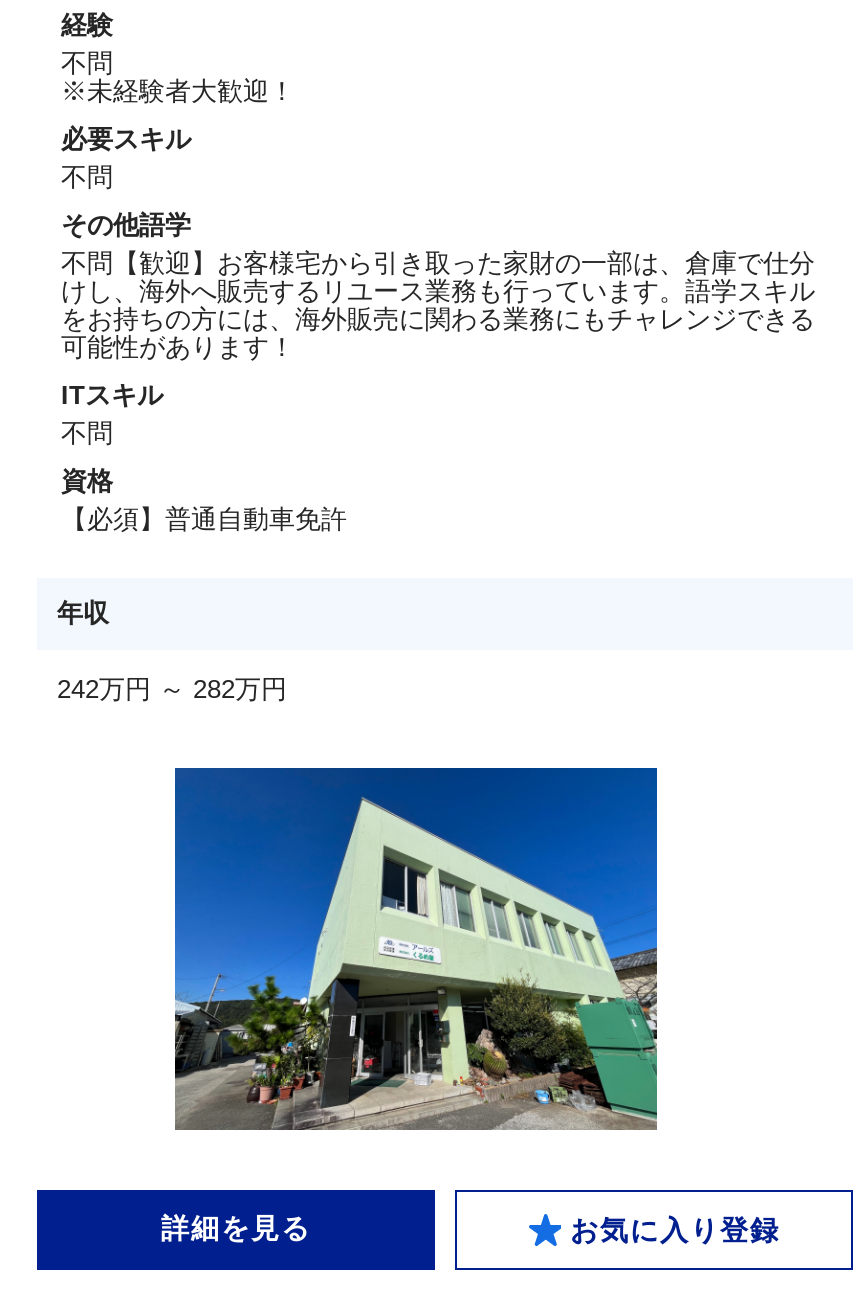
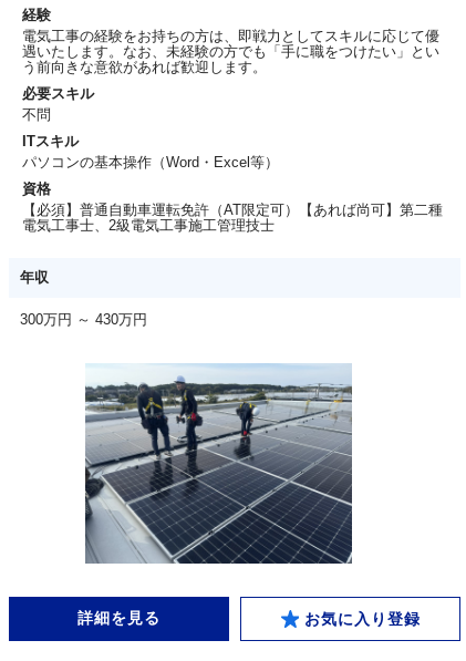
[61,48,295,106] 不問 | ※未経験者大歓迎！ -> [22,28,439,75] 電気工事の経験をお持ちの方は、即戦力としてスキルに応じて優 | 遇いたします。なお、未経験の方でも「手に職をつけたい」とい | う前向きな意欲があれば歓迎します。
[61,210,815,362] その他語学 | 不問【歓迎】お客様宅から引き取った家財の一部は、倉庫で仕分 | けし、海外へ販売するリユース業務も行っています。語学スキル | をお持ちの方には、海外販売に関わる業務にもチャレンジできる | 可能性があります！ -> none
[61,418,113,448] 不問 -> [22,154,279,171] パソコンの基本操作（Word・Excel等）
[61,504,347,534] 【必須】普通自動車免許 -> [22,202,443,234] 【必須】普通自動車運転免許（AT限定可）【あれば尚可】第二種 | 電気工事士、2級電気工事施工管理技士
[57,674,287,704] 242万円 ～ 282万円 -> [20,311,147,328] 300万円 ～ 430万円
[173,766,659,1132] [image] -> [84,363,353,565] [image]

